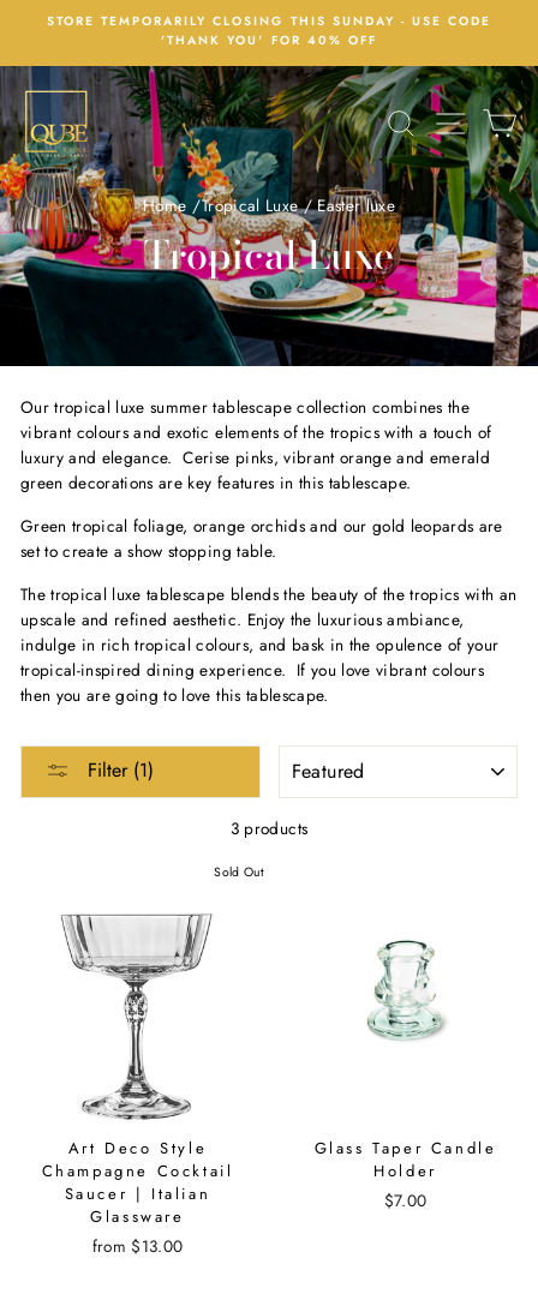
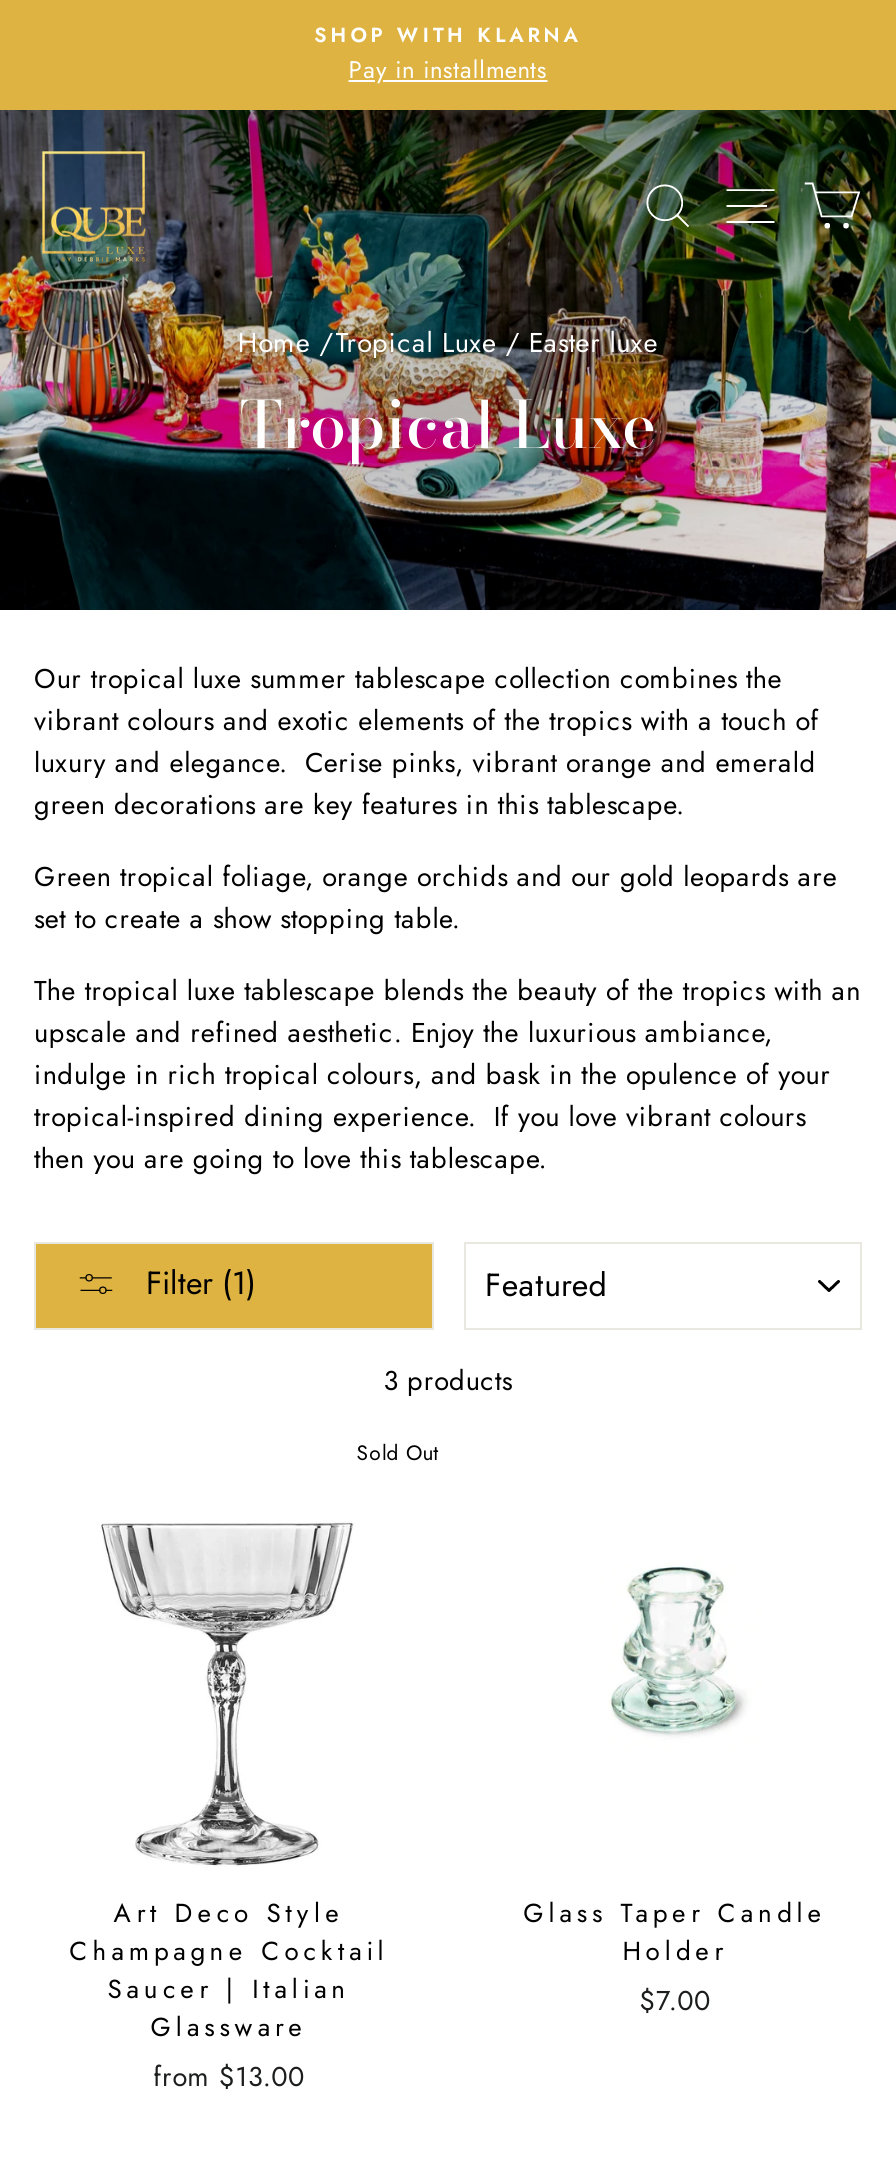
[46,12,492,49] STORE TEMPORARILY CLOSING THIS SUNDAY - USE CODE | 'THANK YOU' FOR 40% OFF -> [314,20,582,88] SHOP WITH KLARNA | Pay in installments

